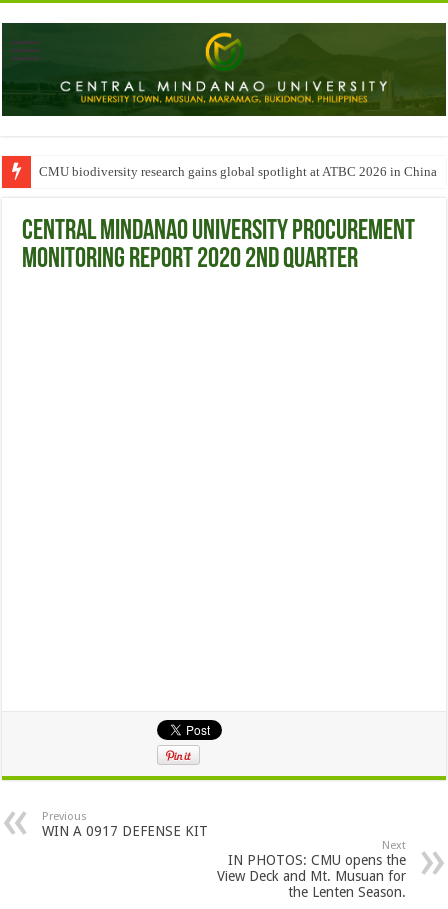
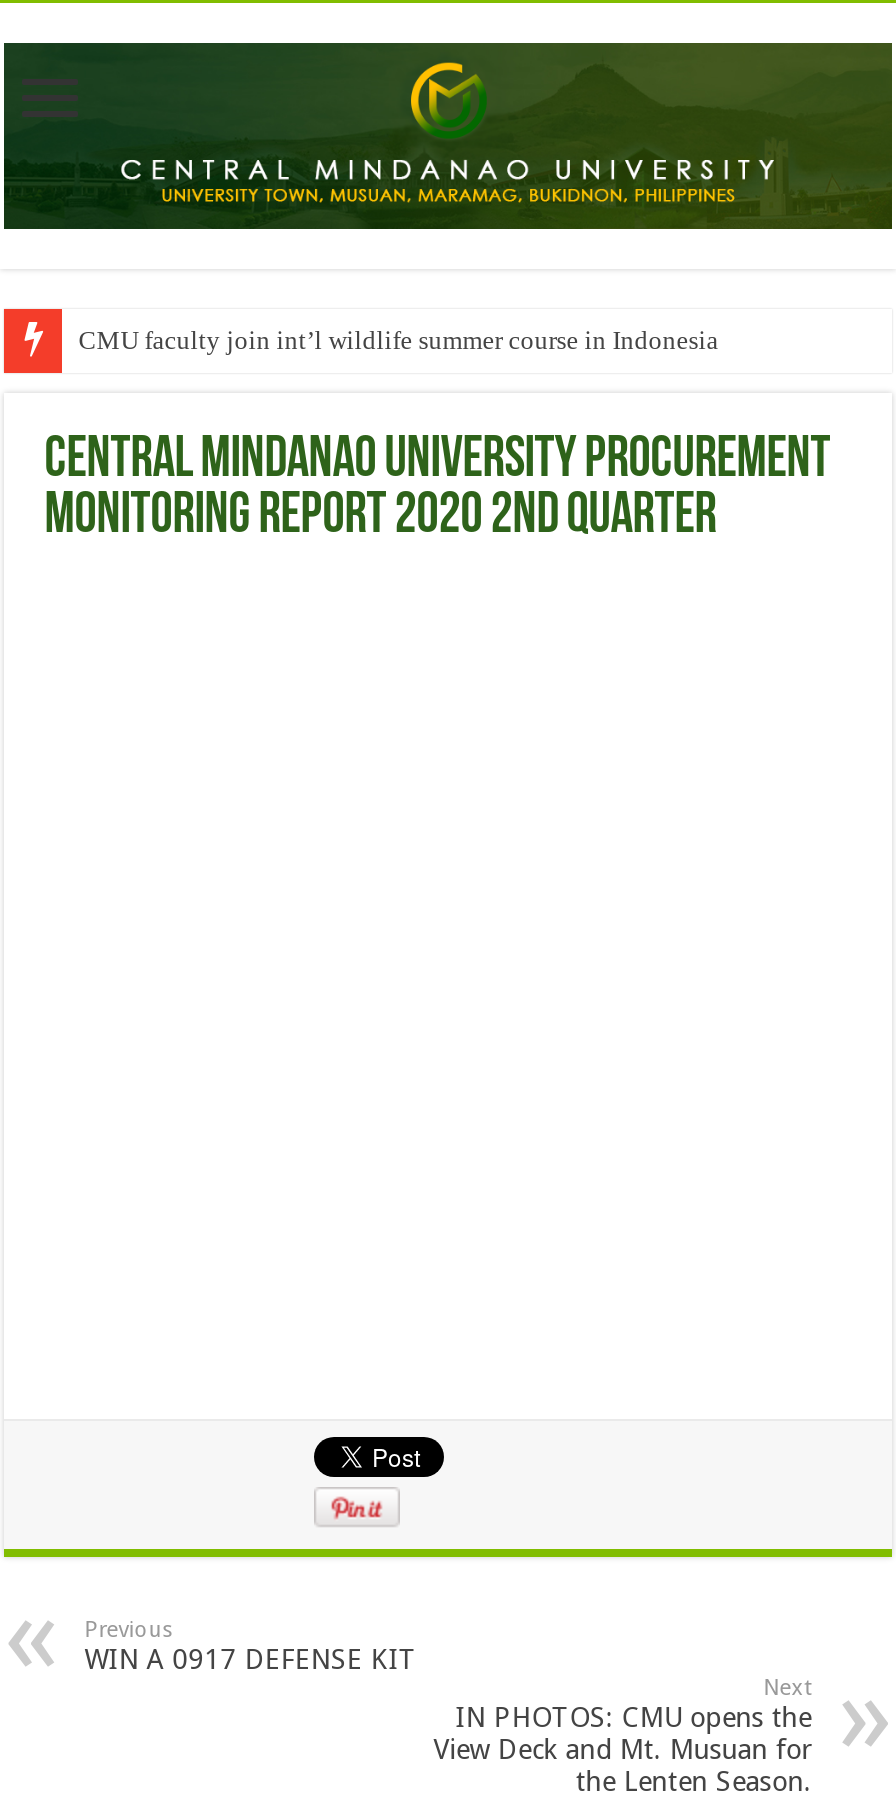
[39,163,437,178] CMU biodiversity research gains global spotlight at ATBC 2026 in China -> [78,324,718,354] CMU faculty join int’l wildlife summer course in Indonesia

